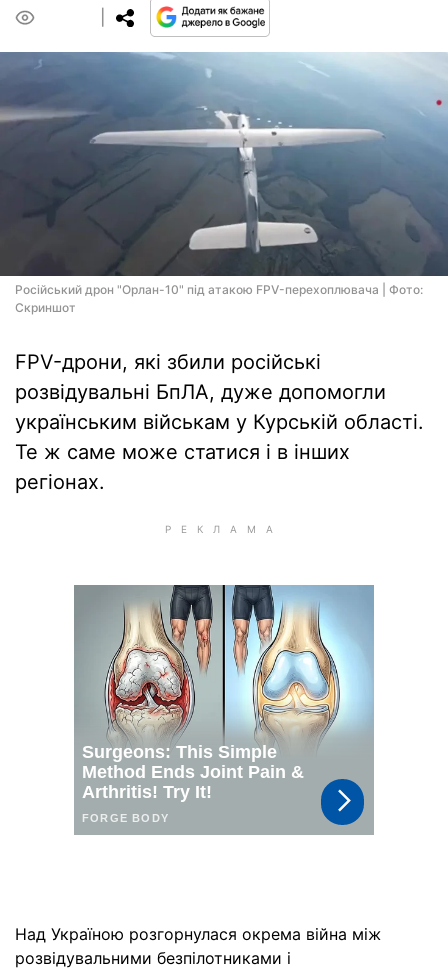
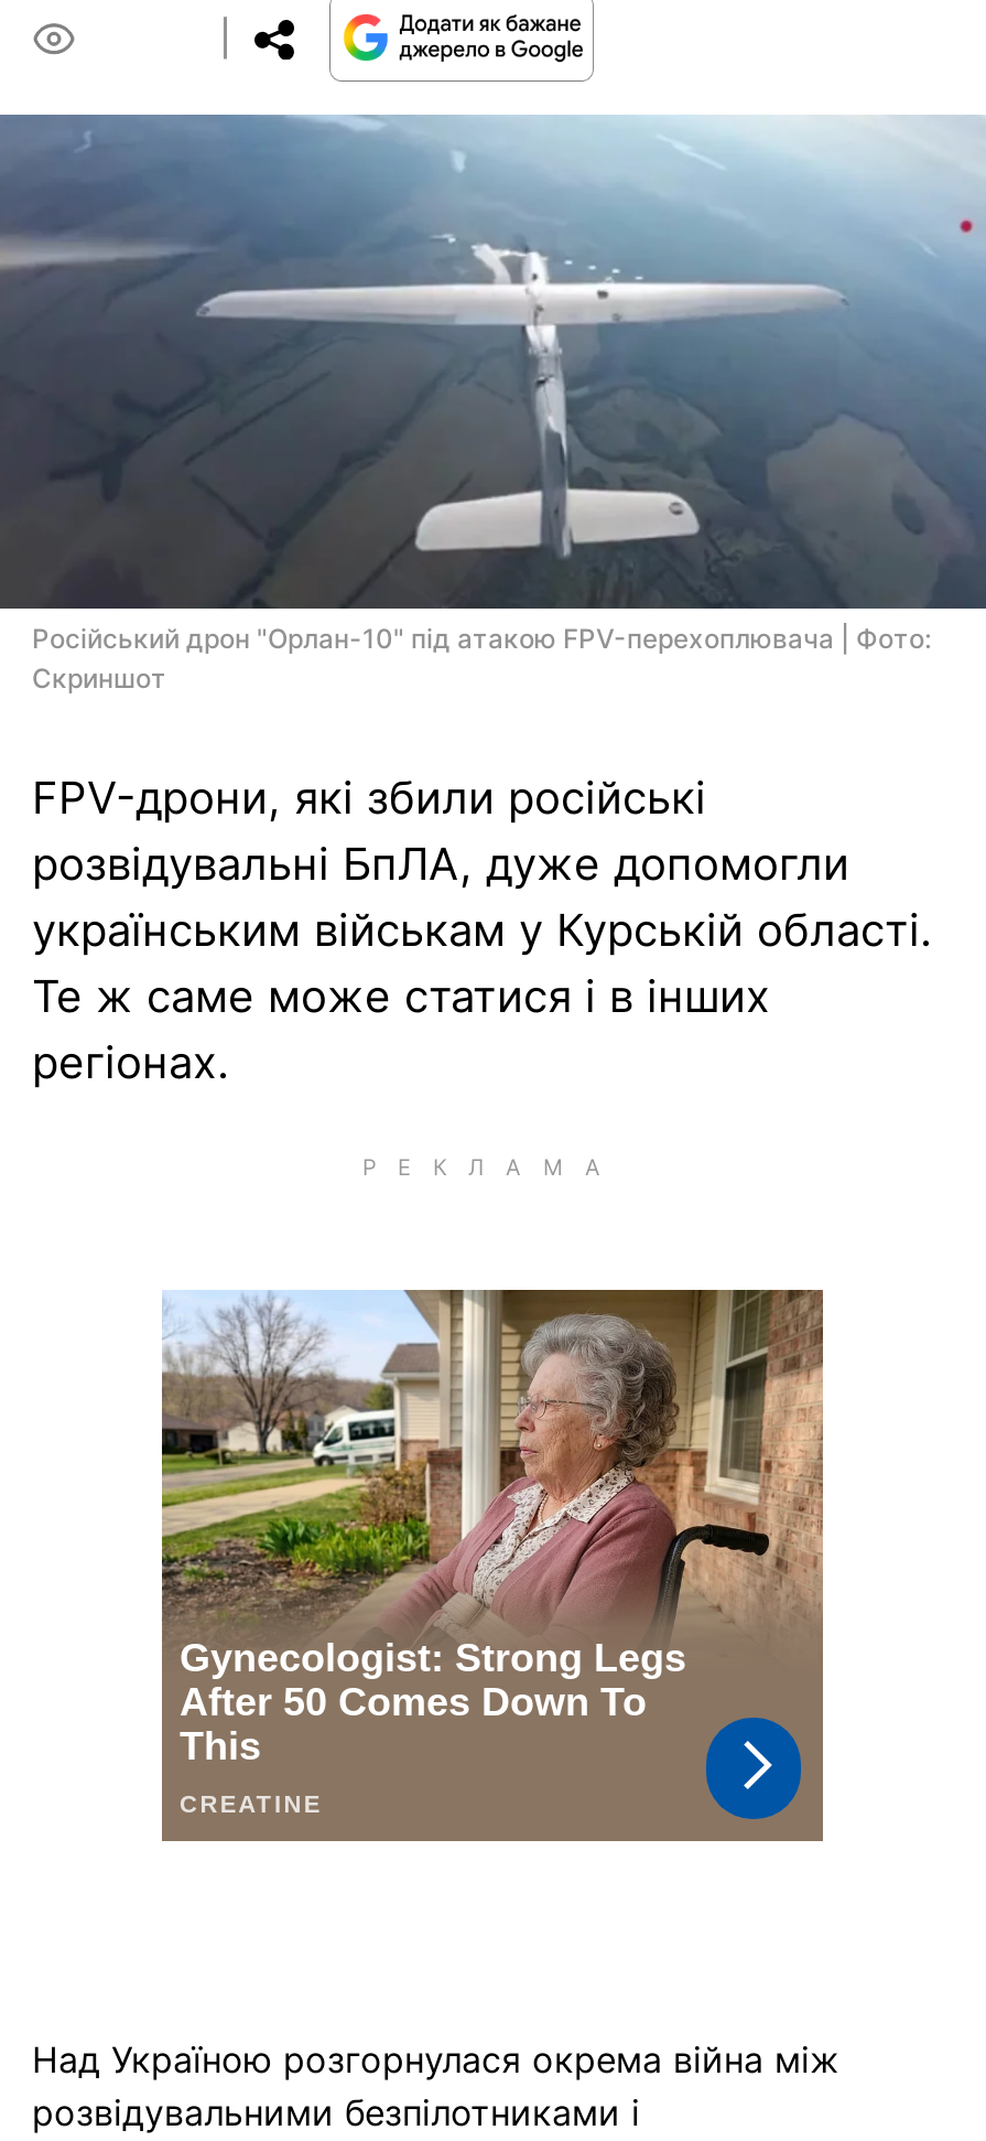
[73,584,375,835] [image] -> [160,1288,825,1841] [image]

